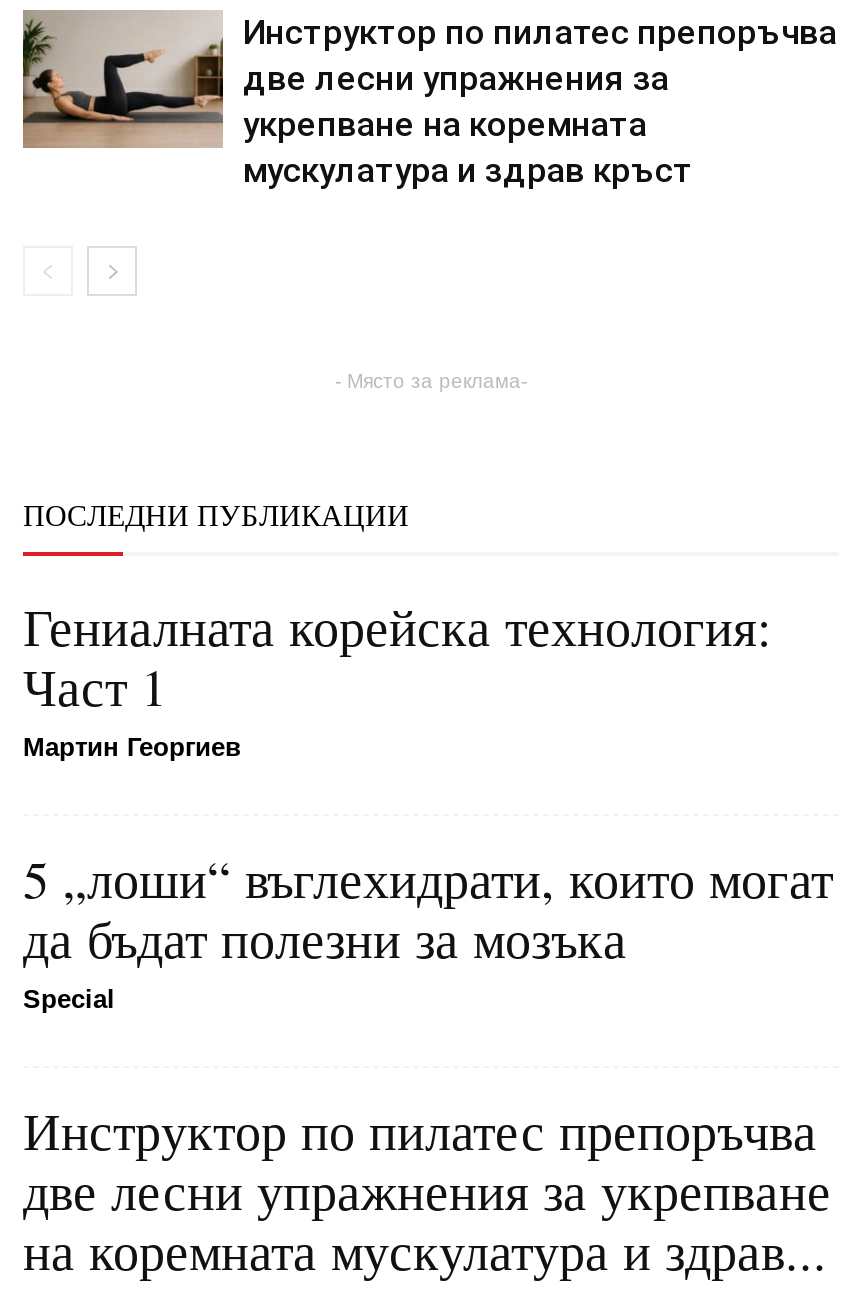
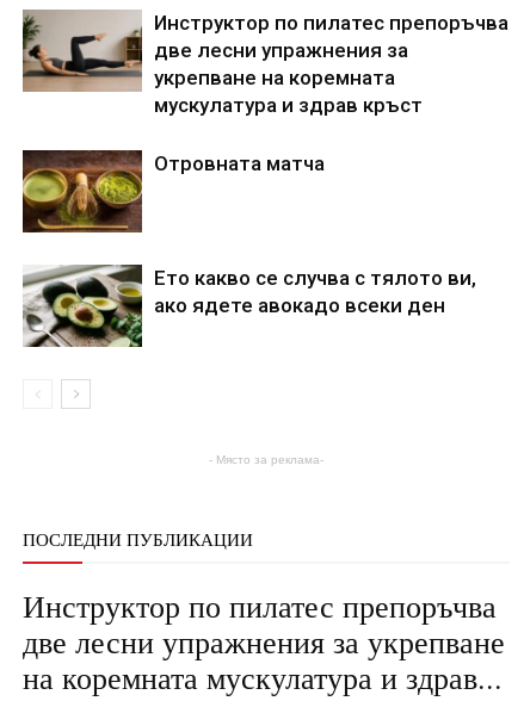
none -> [21,149,325,234] [image] | Отровната матча
none -> [23,263,476,348] [image] | Ето какво се случва с тялото ви, | ако ядете авокадо всеки ден
moved [23,370,527,534] -> [23,453,323,551]: - Място за реклама- | ПОСЛЕДНИ ПУБЛИКАЦИИ
[23,592,833,1014] Гениалната корейска технология: | Част 1 | Мартин Георгиев | 5 „лоши“ въглехидрати, които могат | да бъдат полезни за мозъка | Special -> none

